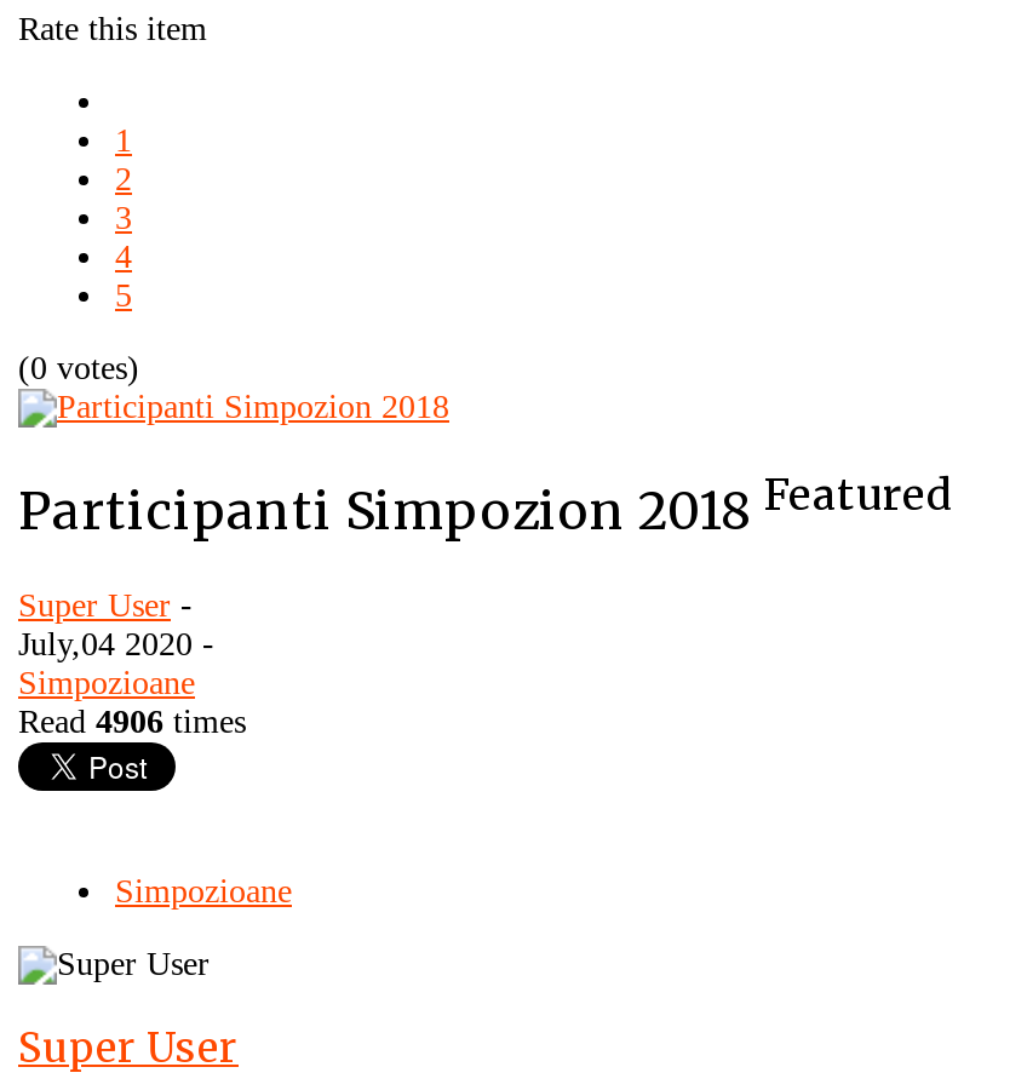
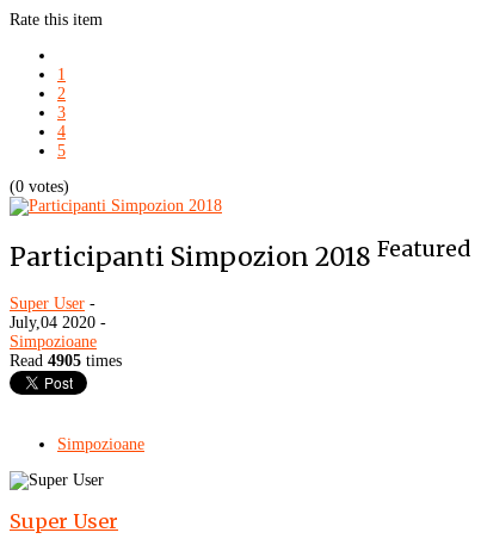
[18,703,246,740] Read 4906 times -> [10,352,122,369] Read 4905 times

